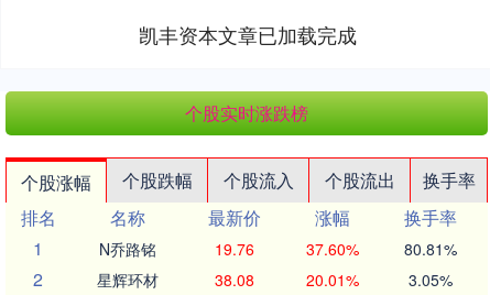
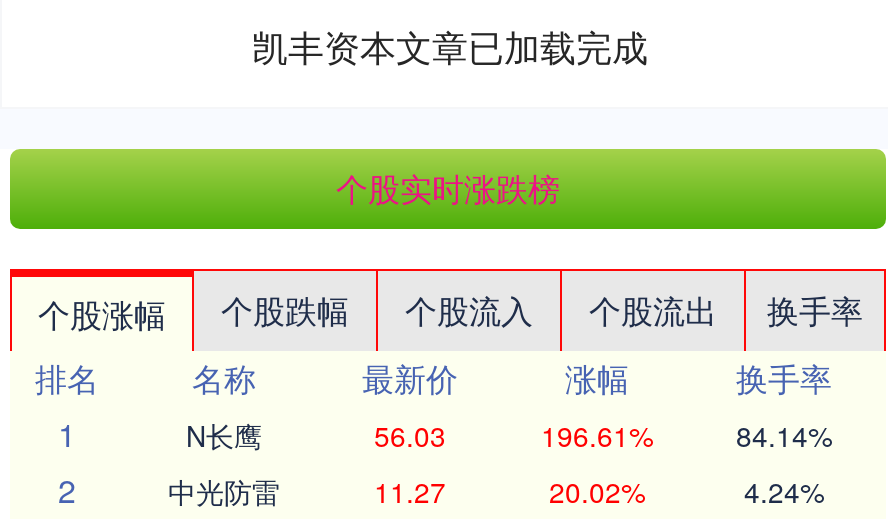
[99,238,456,260] N乔路铭 | 19.76 | 37.60% | 80.81% -> [186,416,832,456] N长鹰 | 56.03 | 196.61% | 84.14%
[97,269,452,291] 星辉环材 | 38.08 | 20.01% | 3.05% -> [168,472,824,512] 中光防雷 | 11.27 | 20.02% | 4.24%

